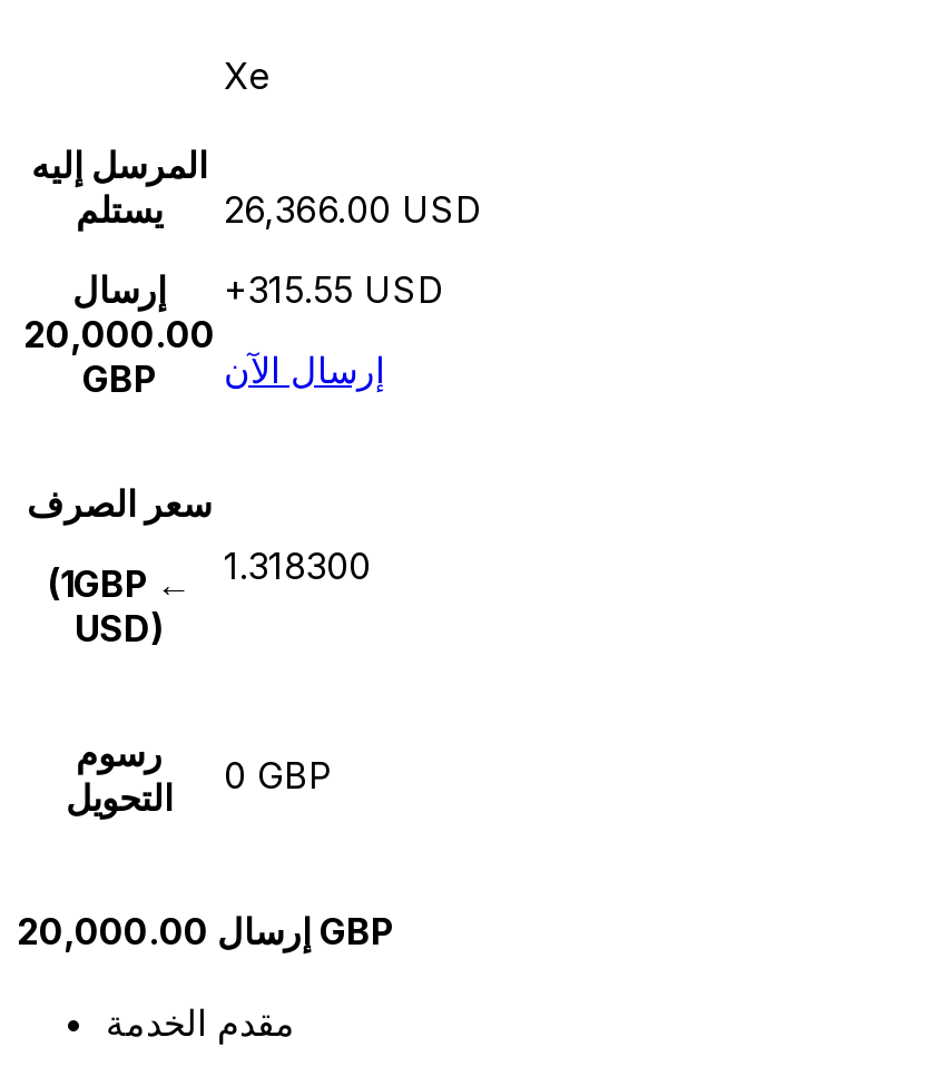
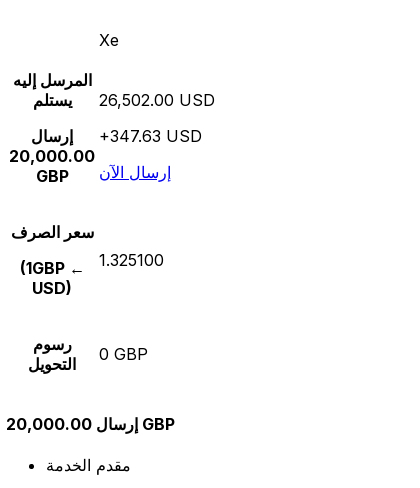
[224,186,482,231] 26,366.00 USD -> [99,90,215,110] 26,502.00 USD
[72,266,444,311] +315.55 USD إرسال -> [31,126,202,146] +347.63 USD إرسال
[224,543,371,587] 1.318300 -> [99,250,164,270] 1.325100

